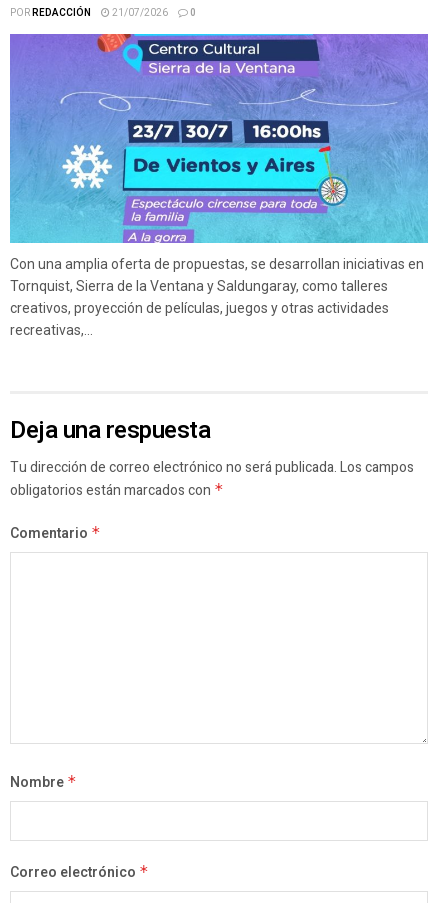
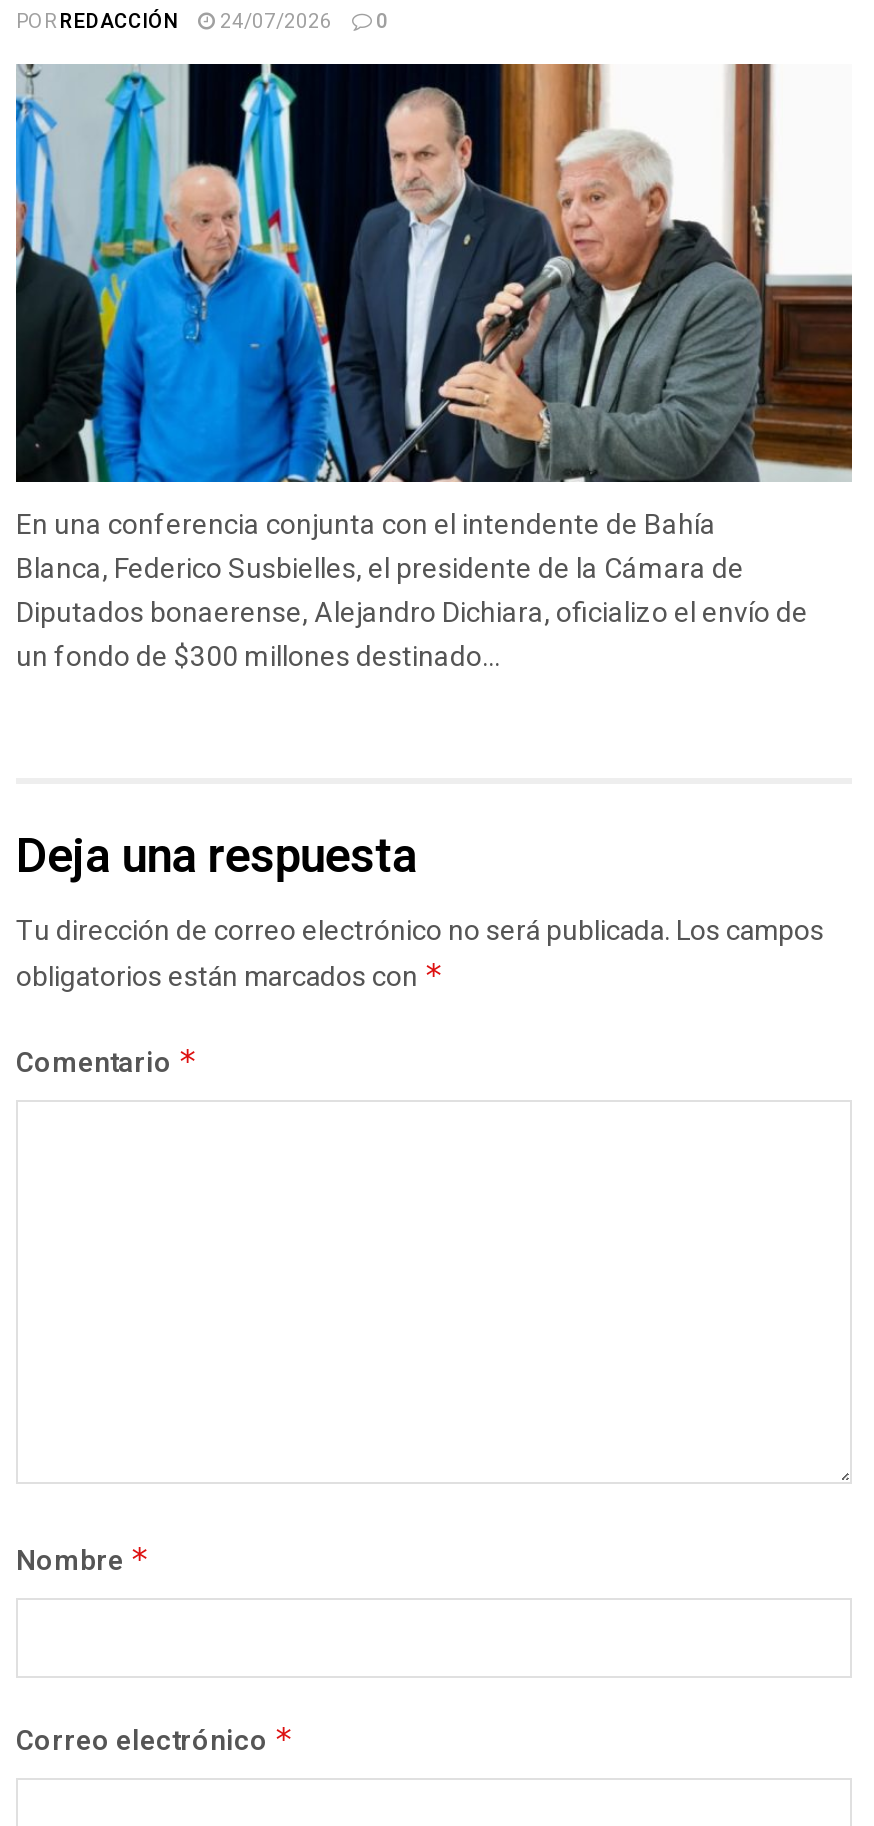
[110,6,168,20] 21/07/2026 -> [216,8,332,36] 24/07/2026
[9,33,429,338] [image] | Con una amplia oferta de propuestas, se desarrollan iniciativas en | Tornquist, Sierra de la Ventana y Saldungaray, como talleres | creativos, proyección de películas, juegos y otras actividades | recreativas,... -> [14,62,854,672] [image] | En una conferencia conjunta con el intendente de Bahía | Blanca, Federico Susbielles, el presidente de la Cámara de | Diputados bonaerense, Alejandro Dichiara, oficializo el envío de | un fondo de $300 millones destinado...

